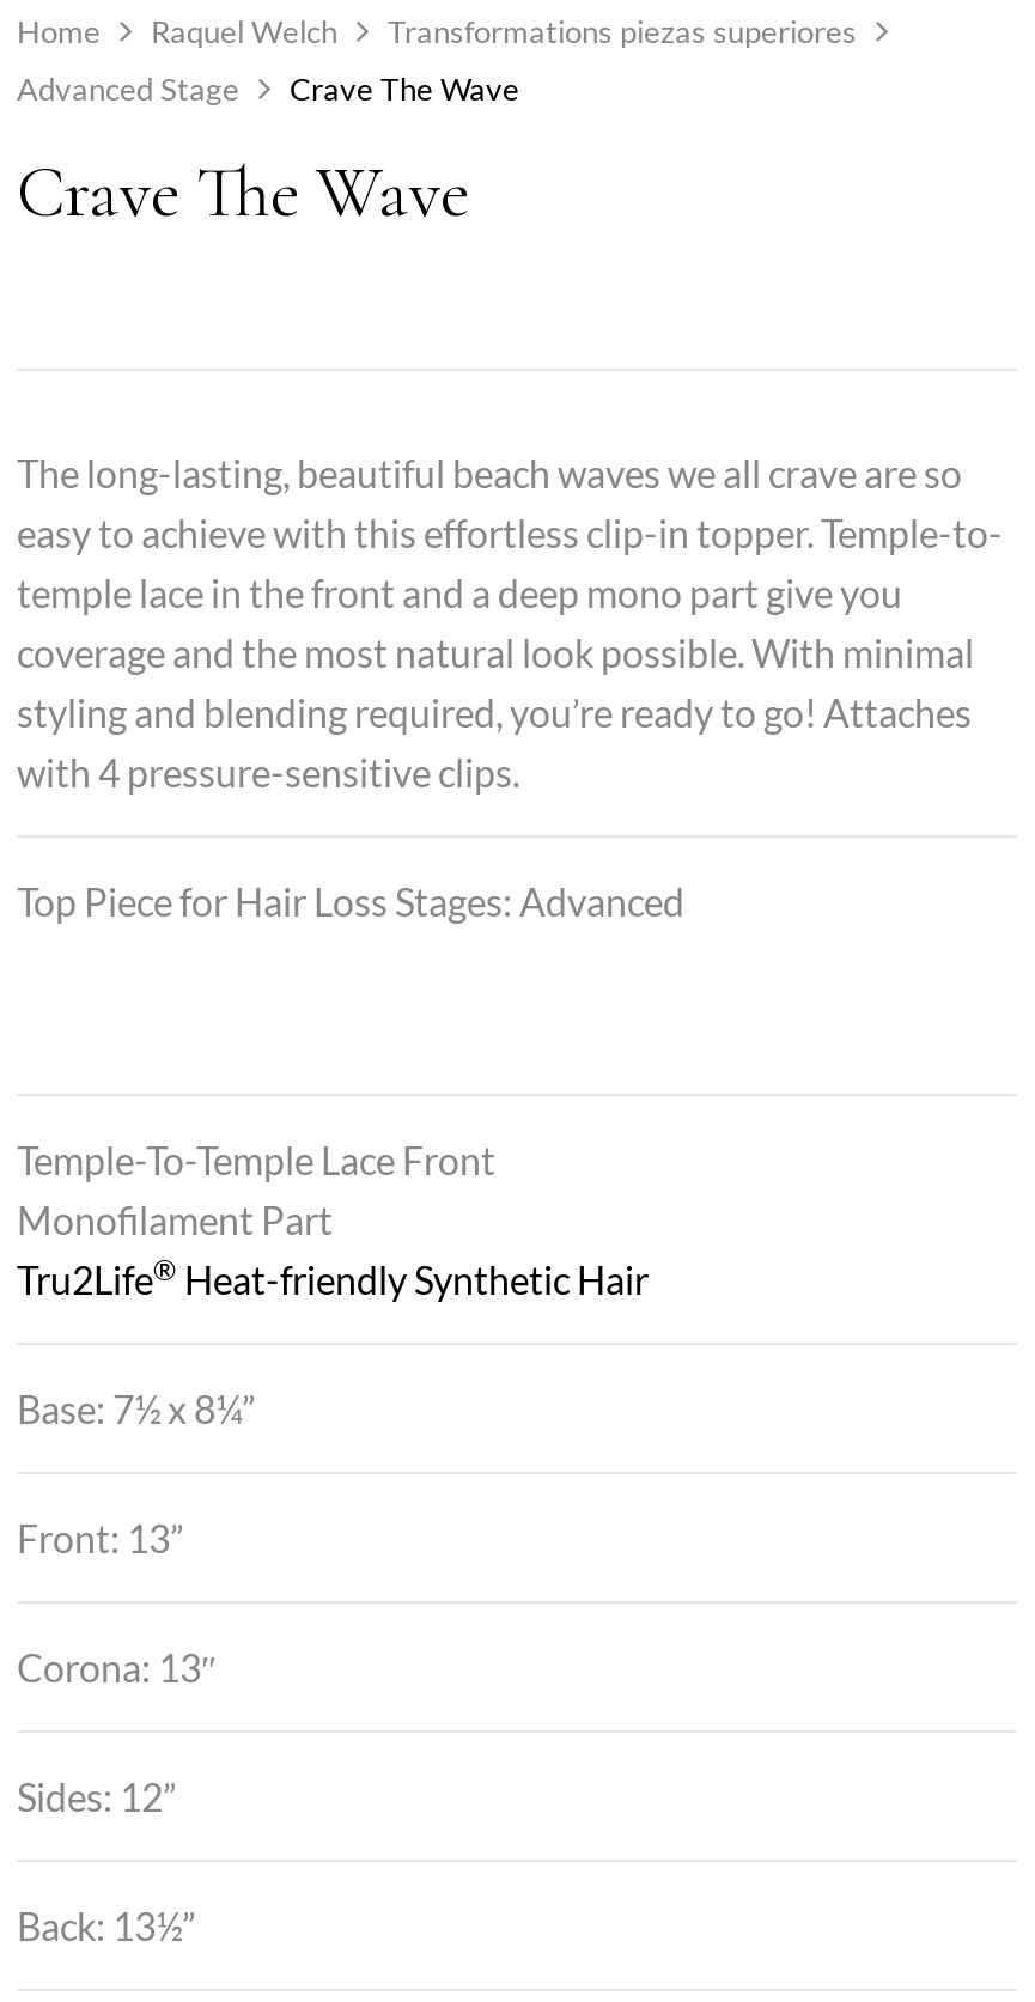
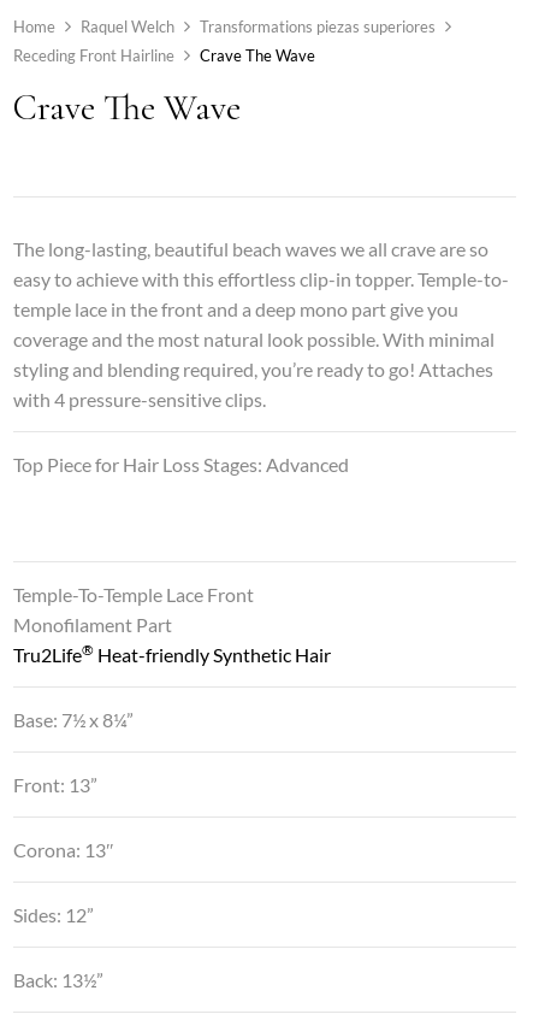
[17,69,239,107] Advanced Stage -> [13,45,174,65] Receding Front Hairline

